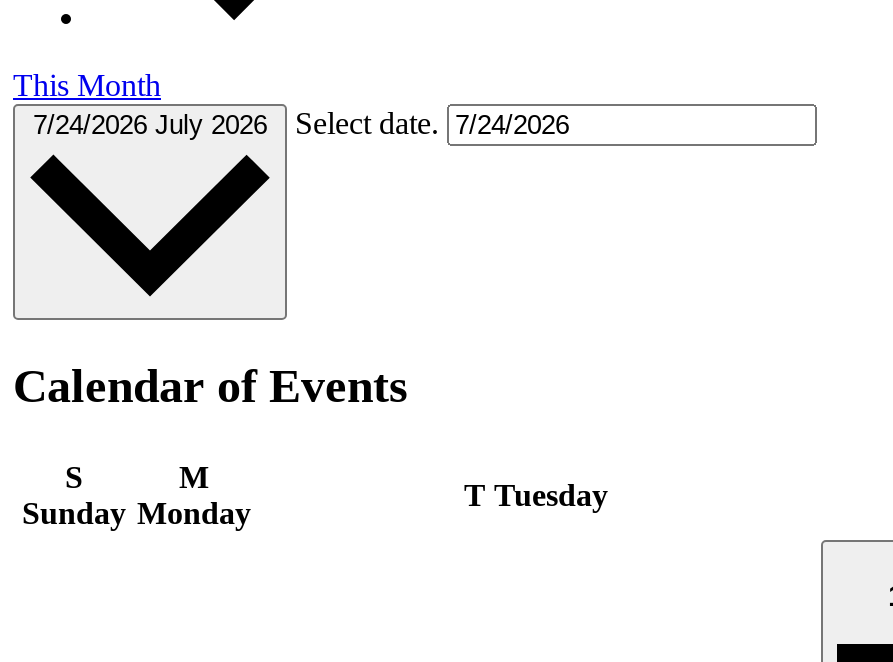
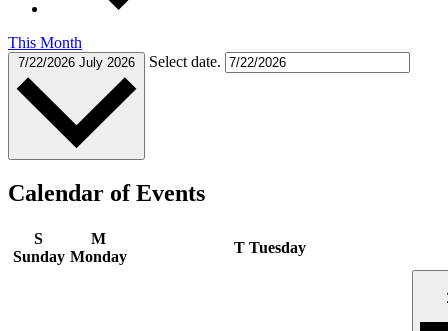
[33,105,447,139] 7/24/2026 July 2026 Select date. -> [18,52,225,69] 7/22/2026 July 2026 Select date.

